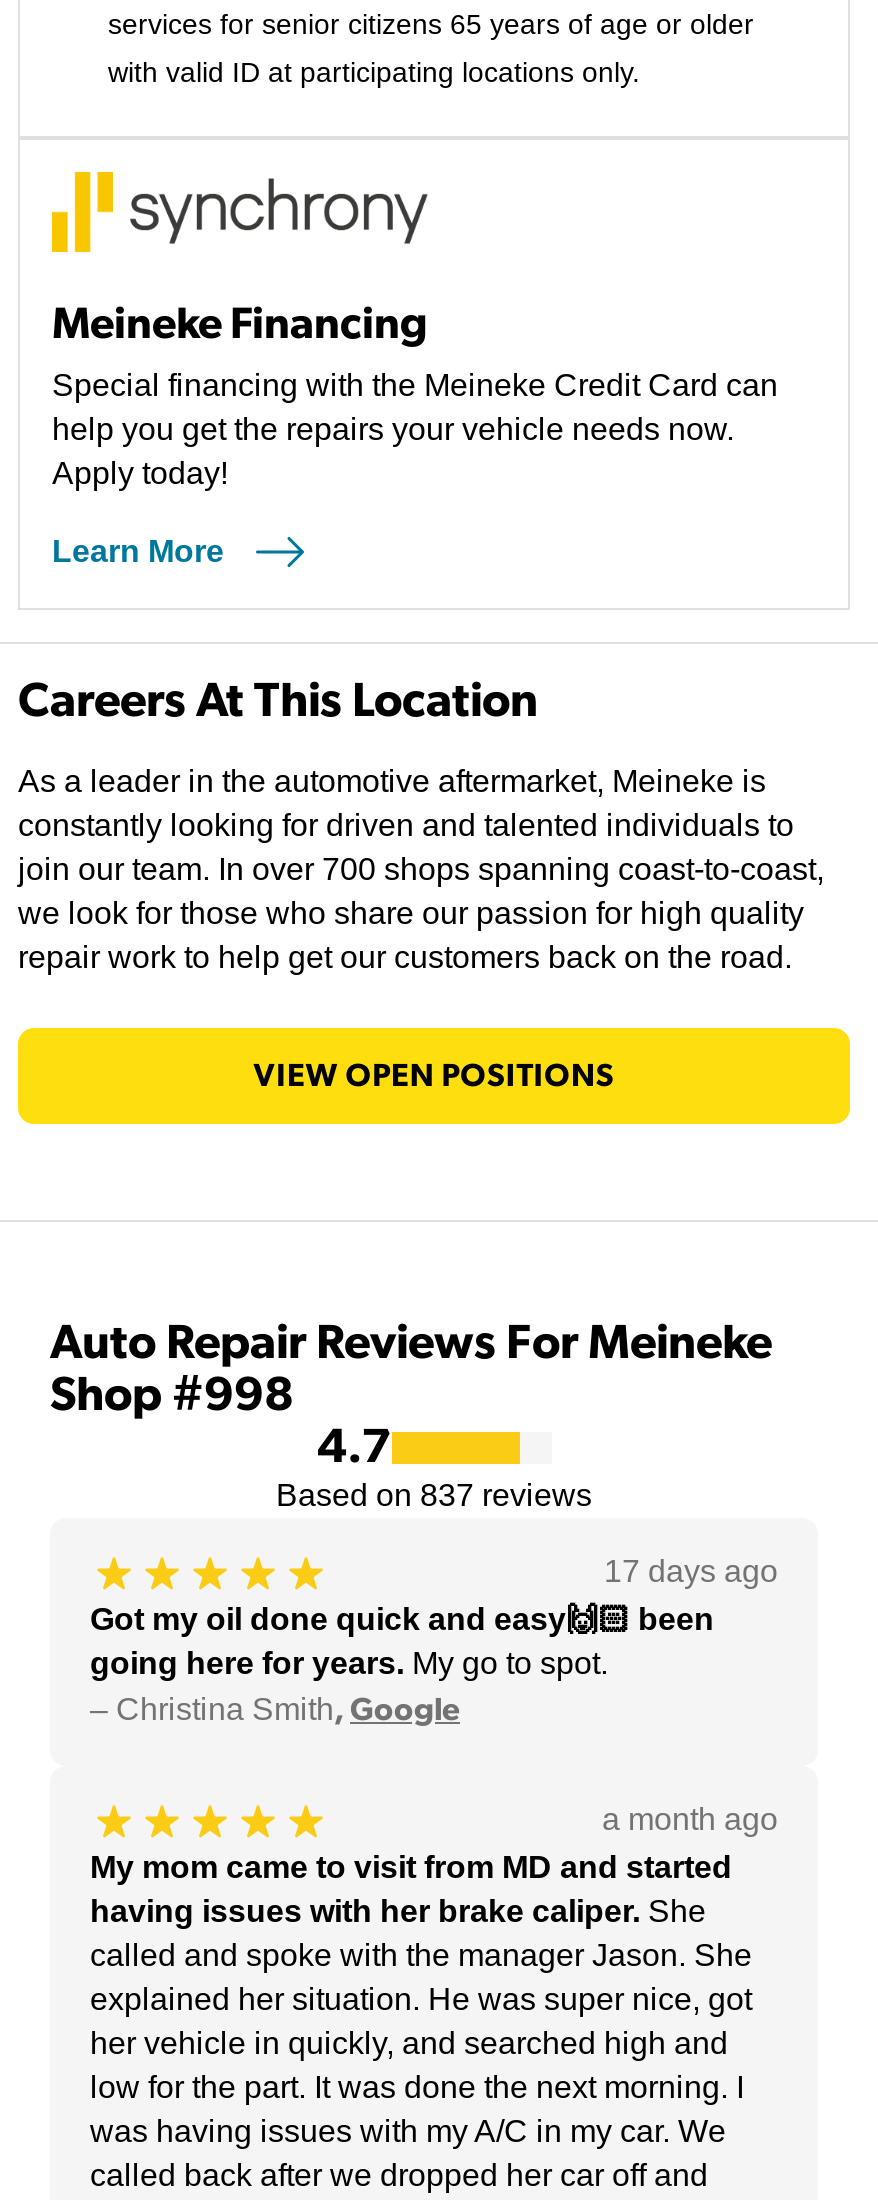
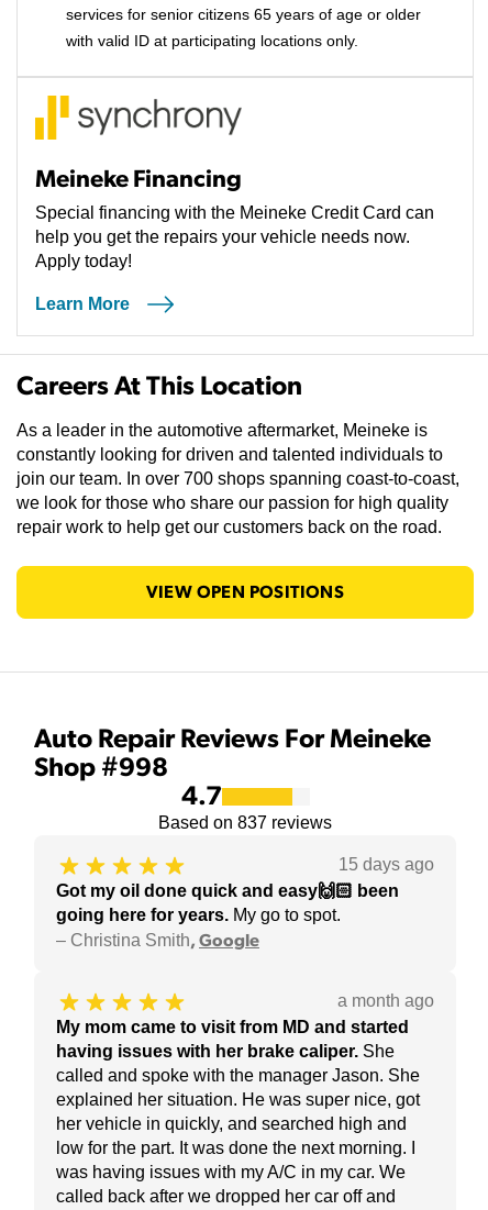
[604,1554,778,1588] 17 days ago -> [339,855,434,874] 15 days ago

